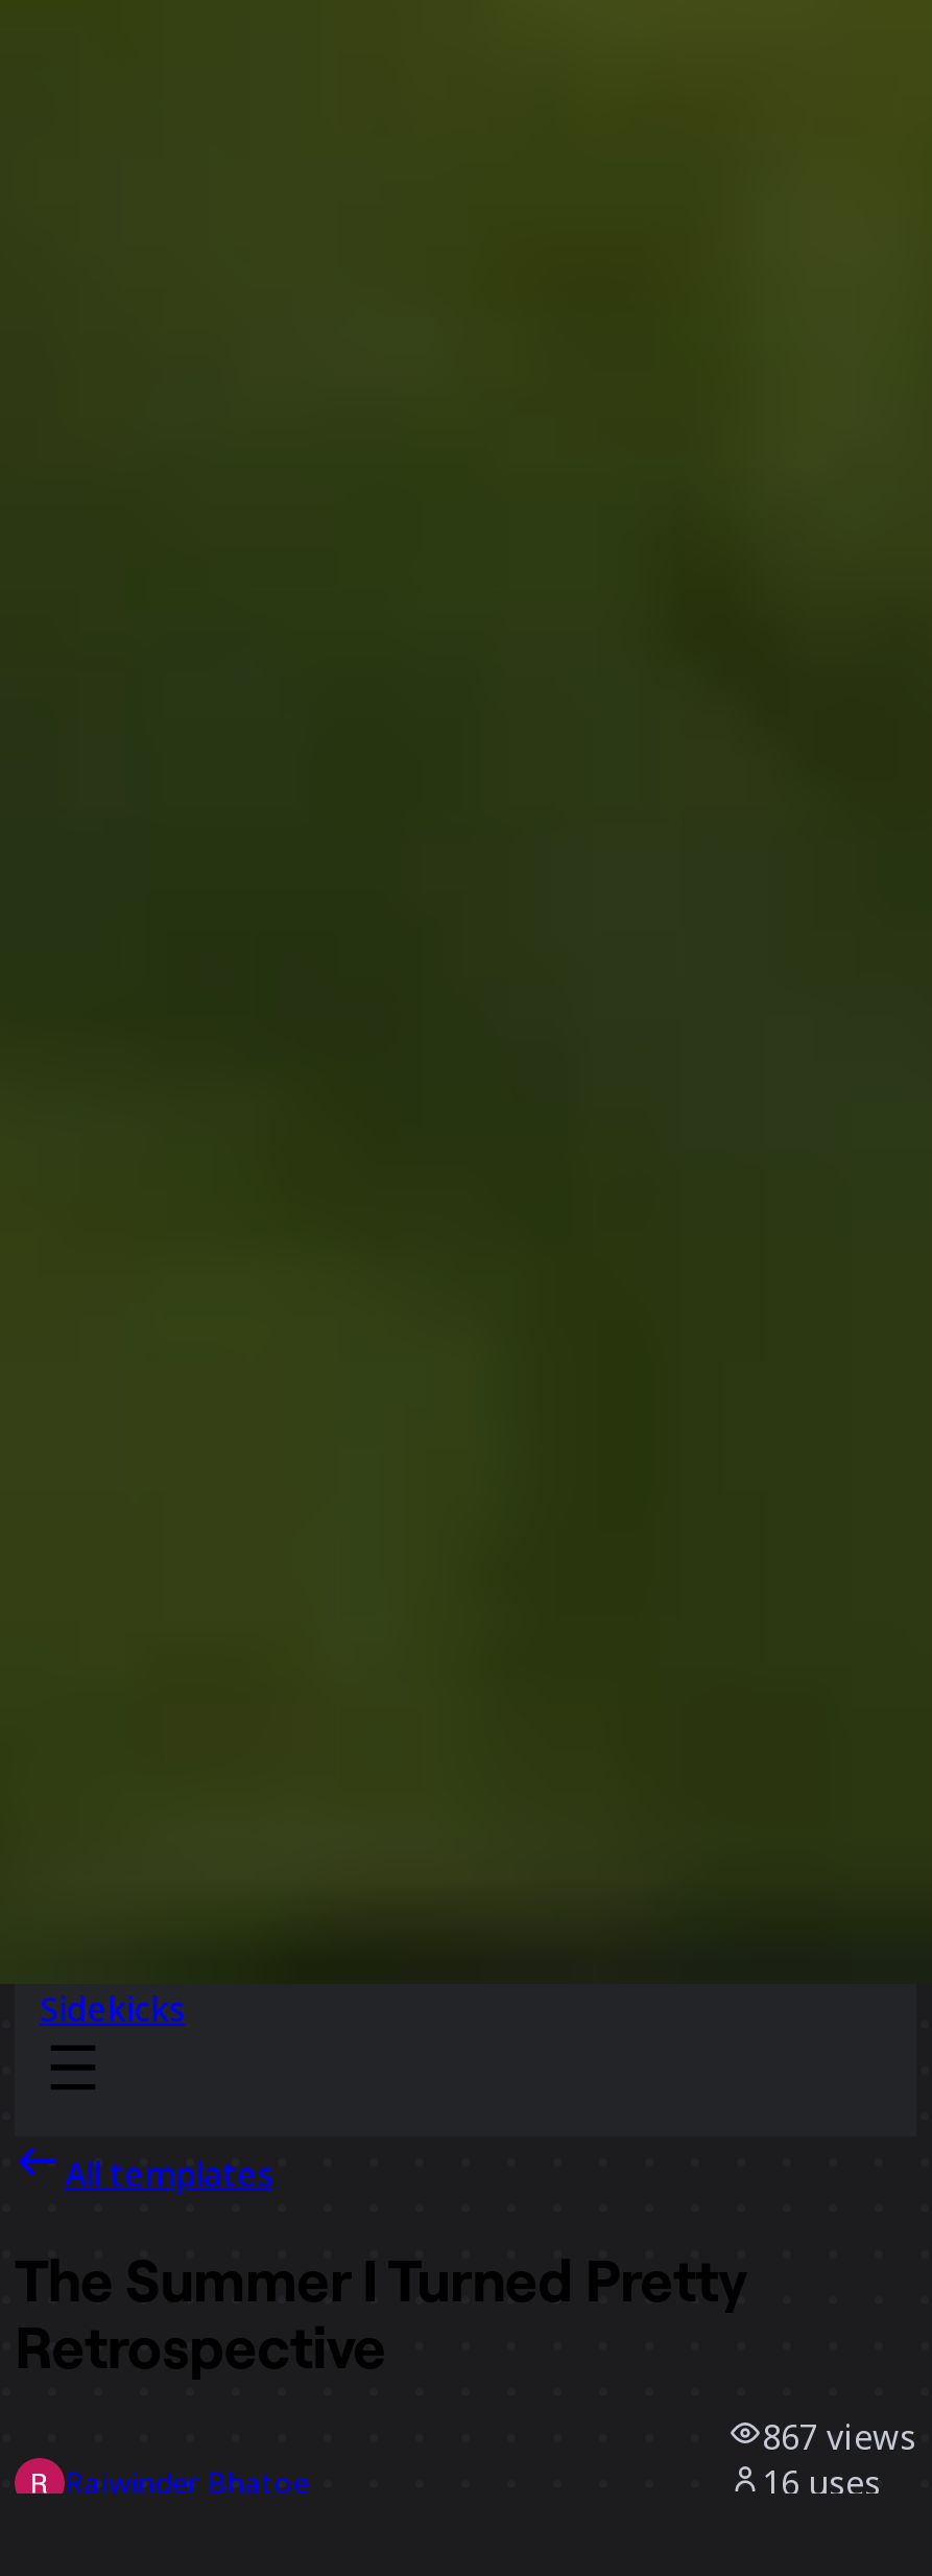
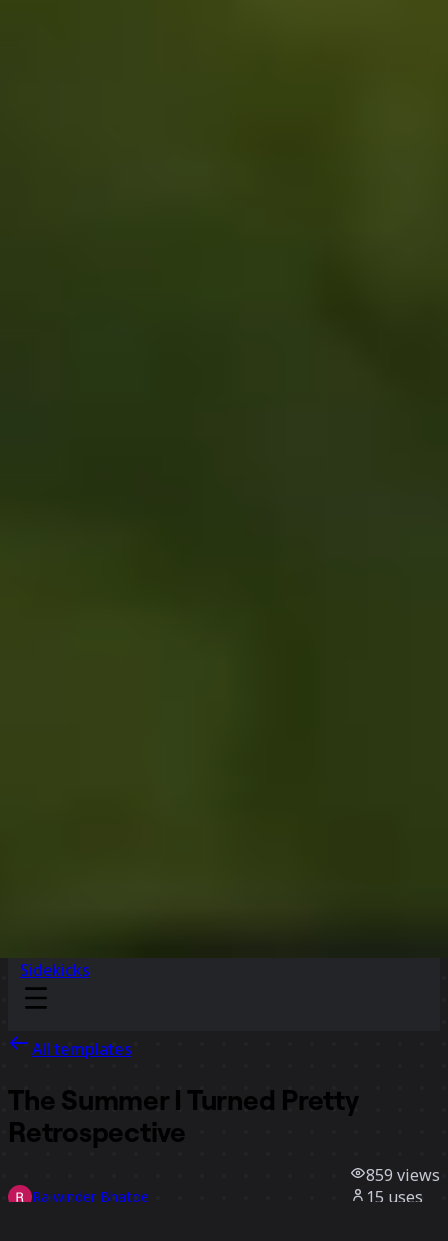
[762,2415,916,2461] 867 views -> [366,1164,440,1186] 859 views
[762,2461,881,2507] 16 uses -> [366,1186,423,1208] 15 uses

